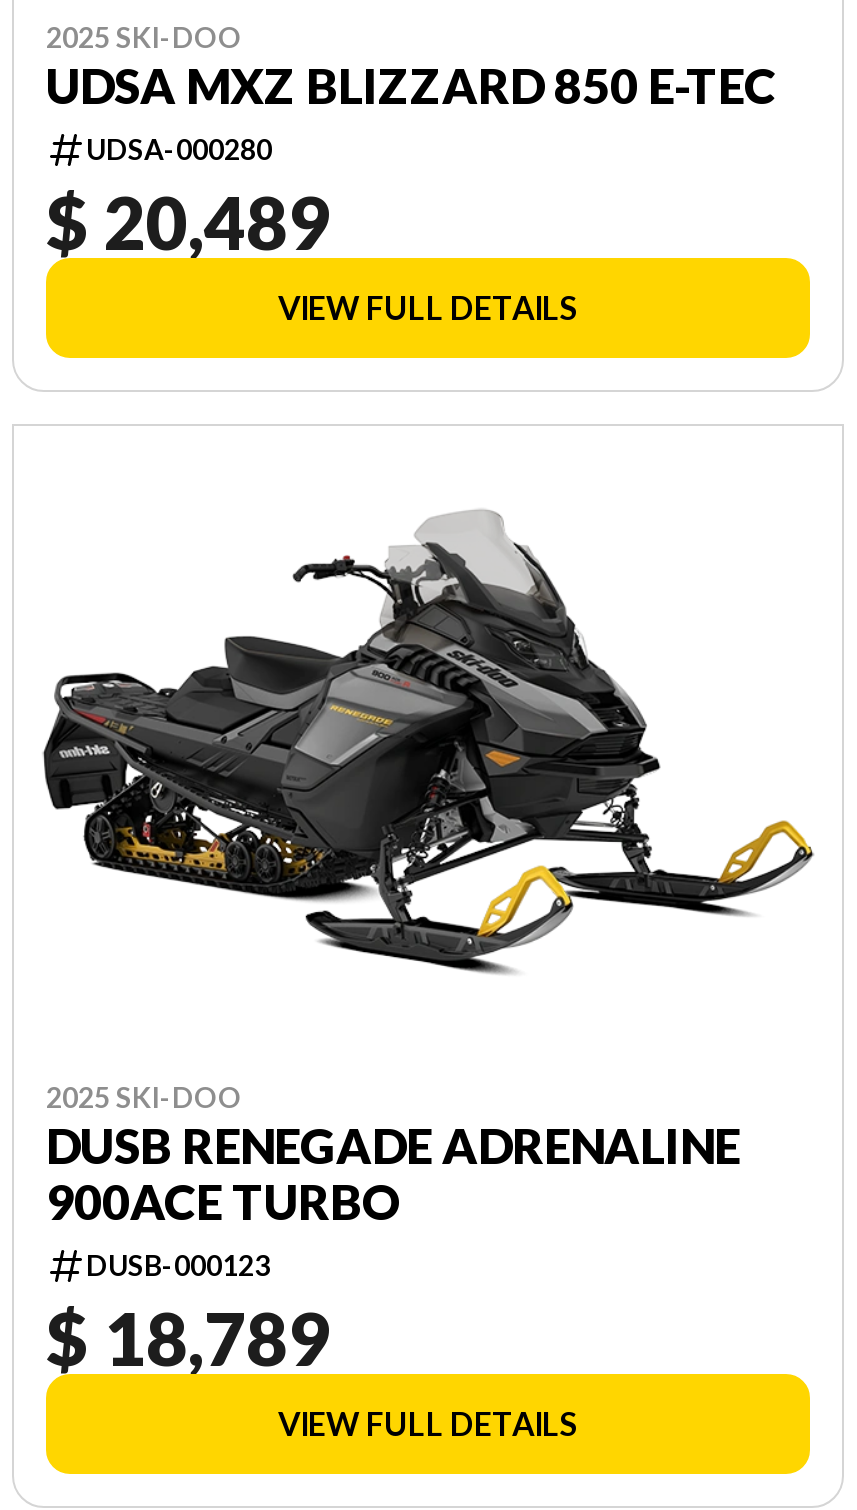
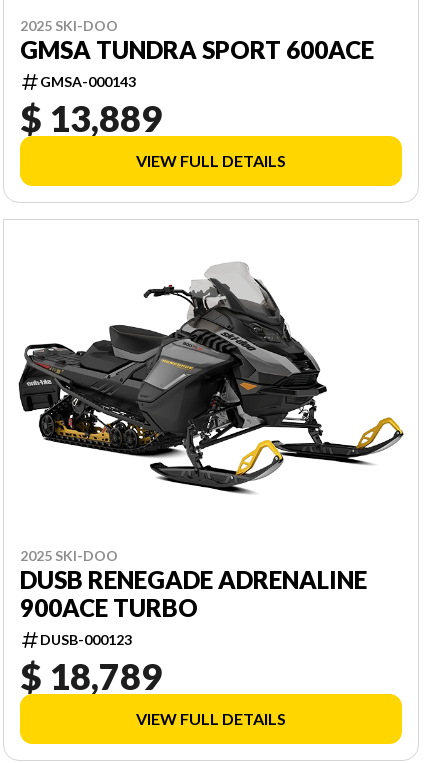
[46,56,780,266] UDSA MXZ BLIZZARD 850 E-TEC | UDSA-000280 | $ 20,489 -> [20,35,374,140] GMSA TUNDRA SPORT 600ACE | GMSA-000143 | $ 13,889

